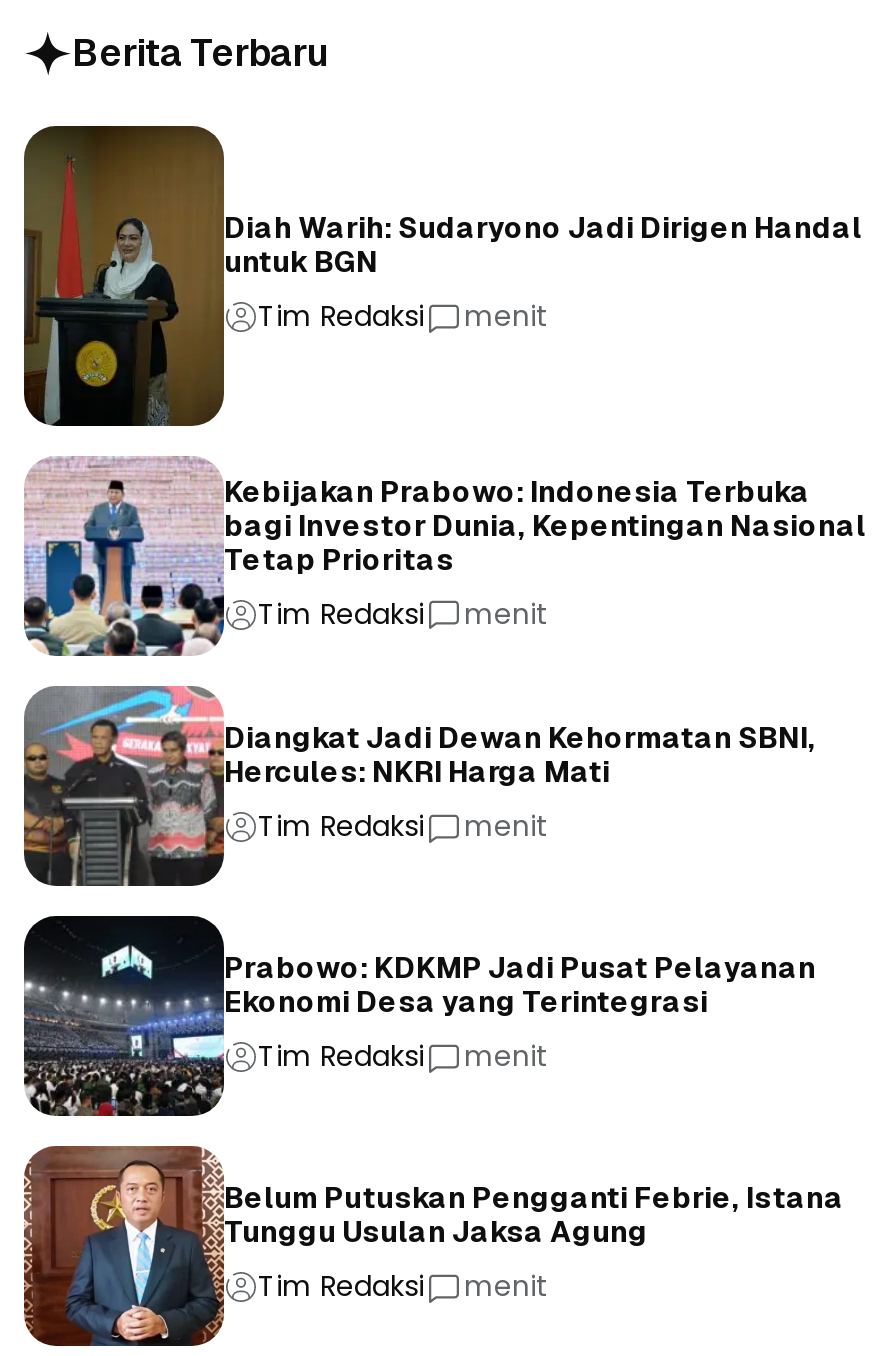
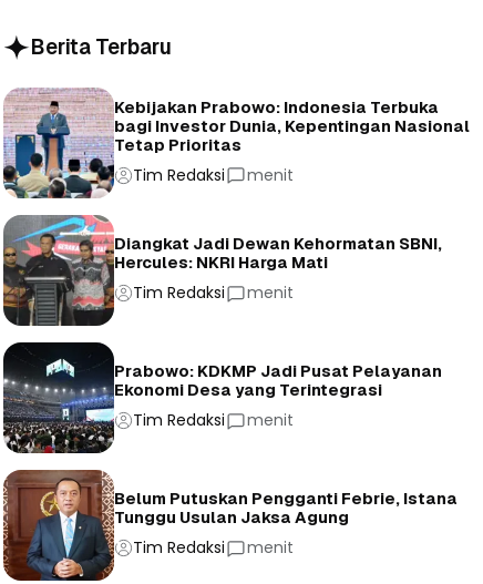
[22,124,862,428] [image] | Diah Warih: Sudaryono Jadi Dirigen Handal | untuk BGN | Tim Redaksi | menit -> none

